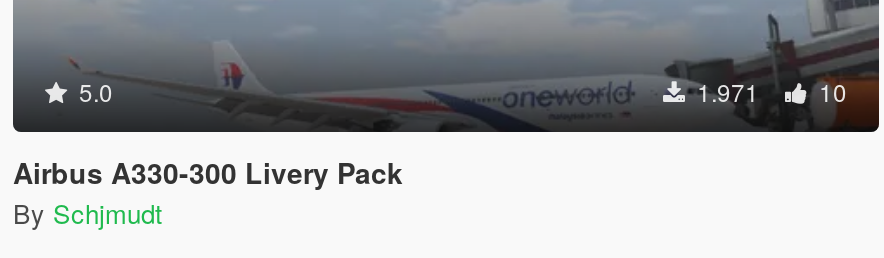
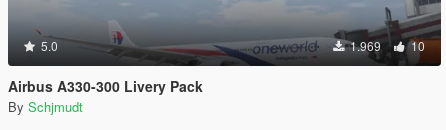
[691,74,847,108] 1.971 10 -> [347,37,425,54] 1.969 10

